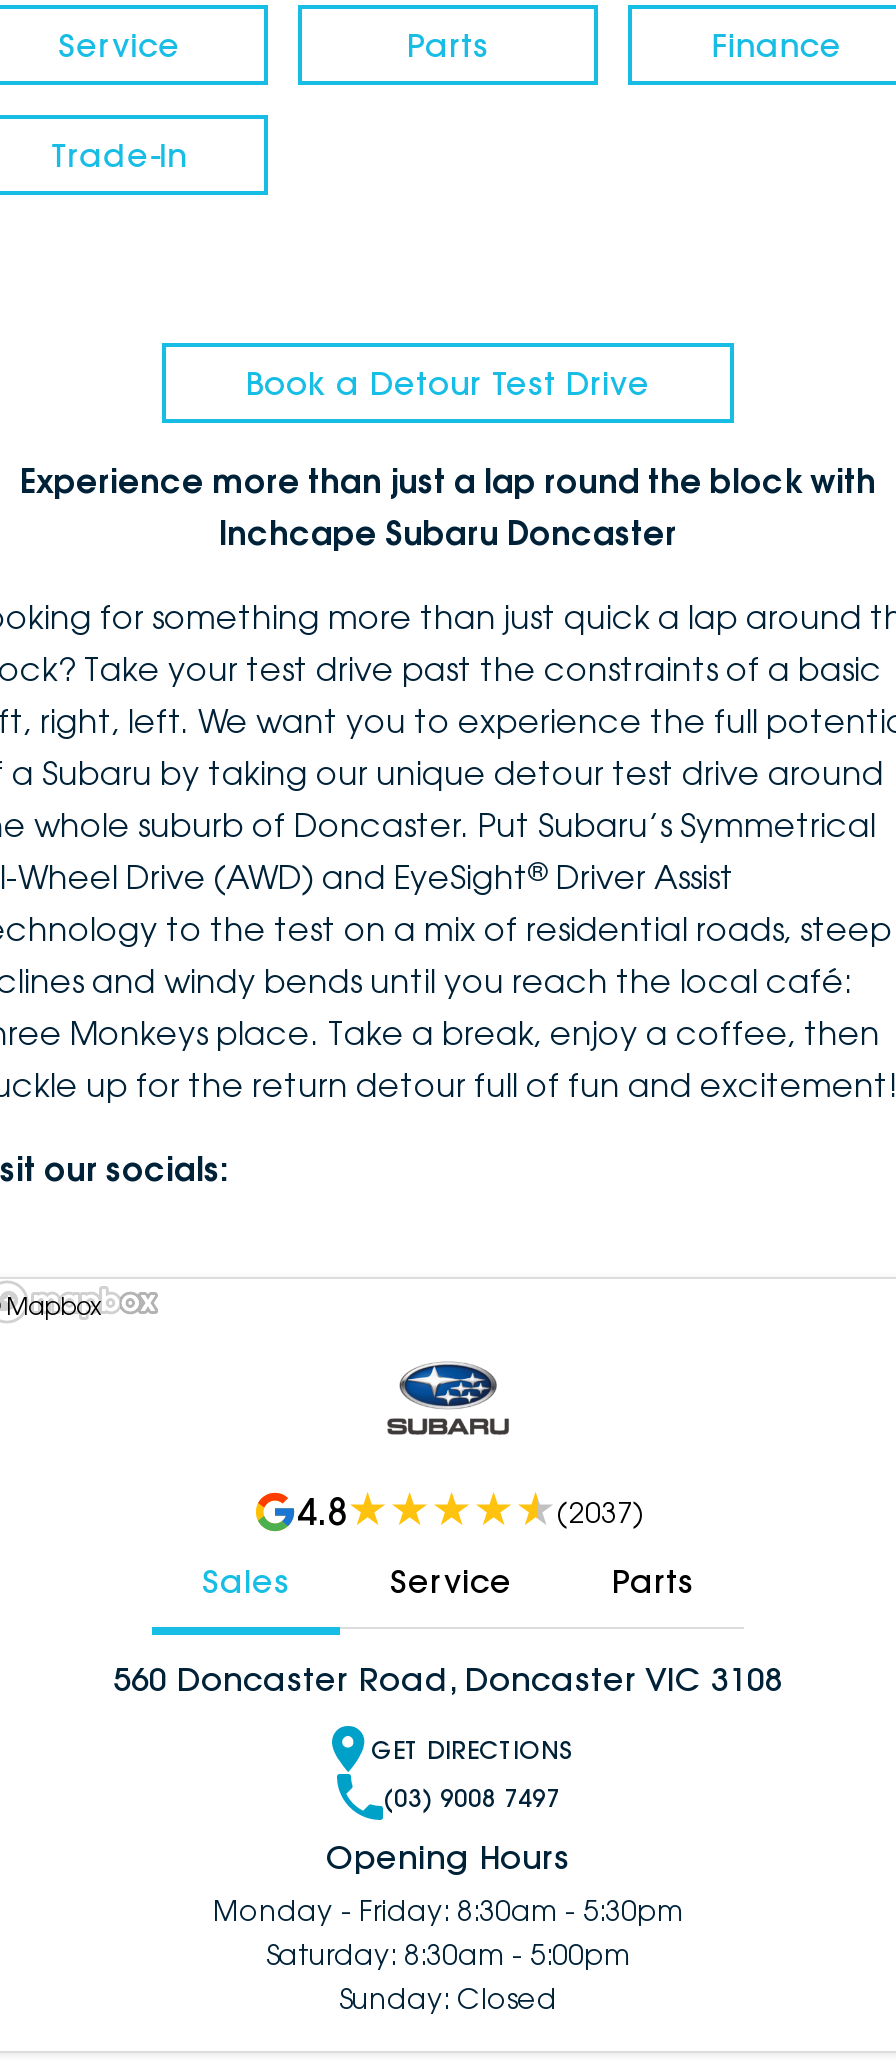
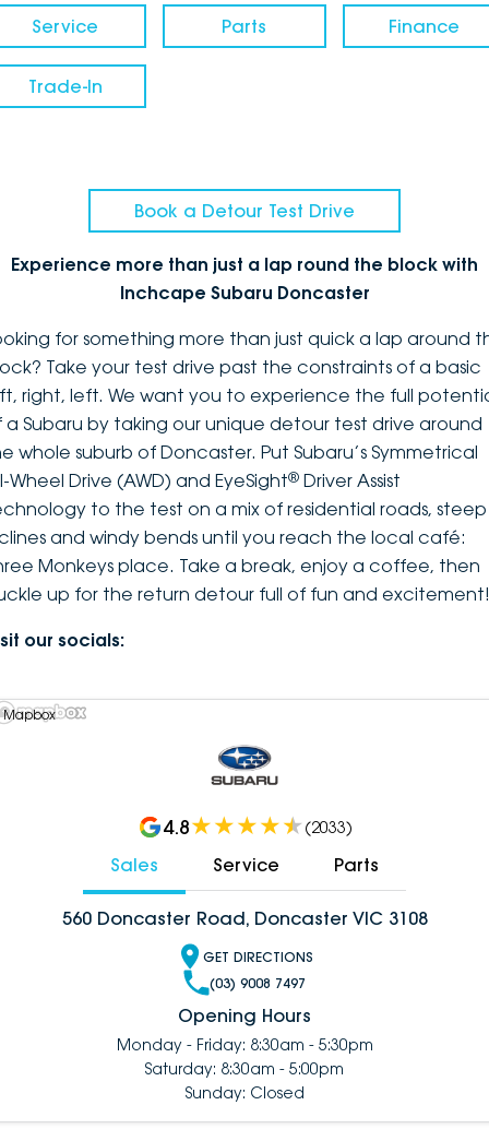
[557,1495,645,1529] (2037) -> [304,818,352,836] (2033)

